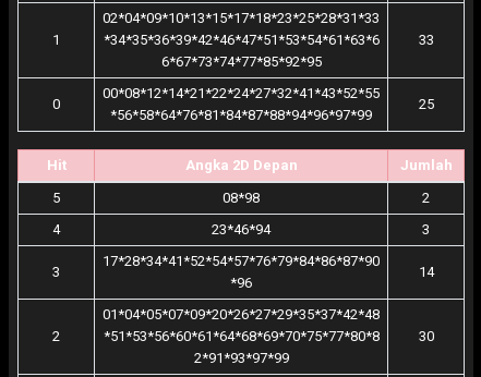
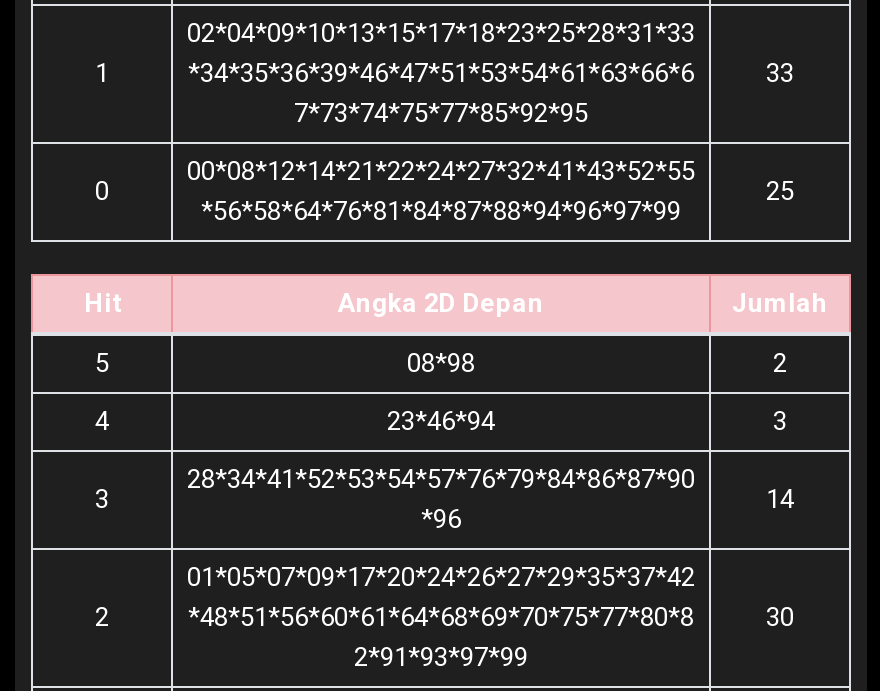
[103,31,379,48] *34*35*36*39*42*46*47*51*53*54*61*63*6 -> [188,57,694,87] *34*35*36*39*46*47*51*53*54*61*63*66*6
[161,53,321,69] 6*67*73*74*77*85*92*95 -> [294,97,588,127] 7*73*74*75*77*85*92*95
[103,252,380,269] 17*28*34*41*52*54*57*76*79*84*86*87*90 -> [187,463,695,493] 28*34*41*52*53*54*57*76*79*84*86*87*90
[103,306,380,322] 01*04*05*07*09*20*26*27*29*35*37*42*48 -> [187,561,695,591] 01*05*07*09*17*20*24*26*27*29*35*37*42
[103,328,379,344] *51*53*56*60*61*64*68*69*70*75*77*80*8 -> [188,601,694,631] *48*51*56*60*61*64*68*69*70*75*77*80*8

